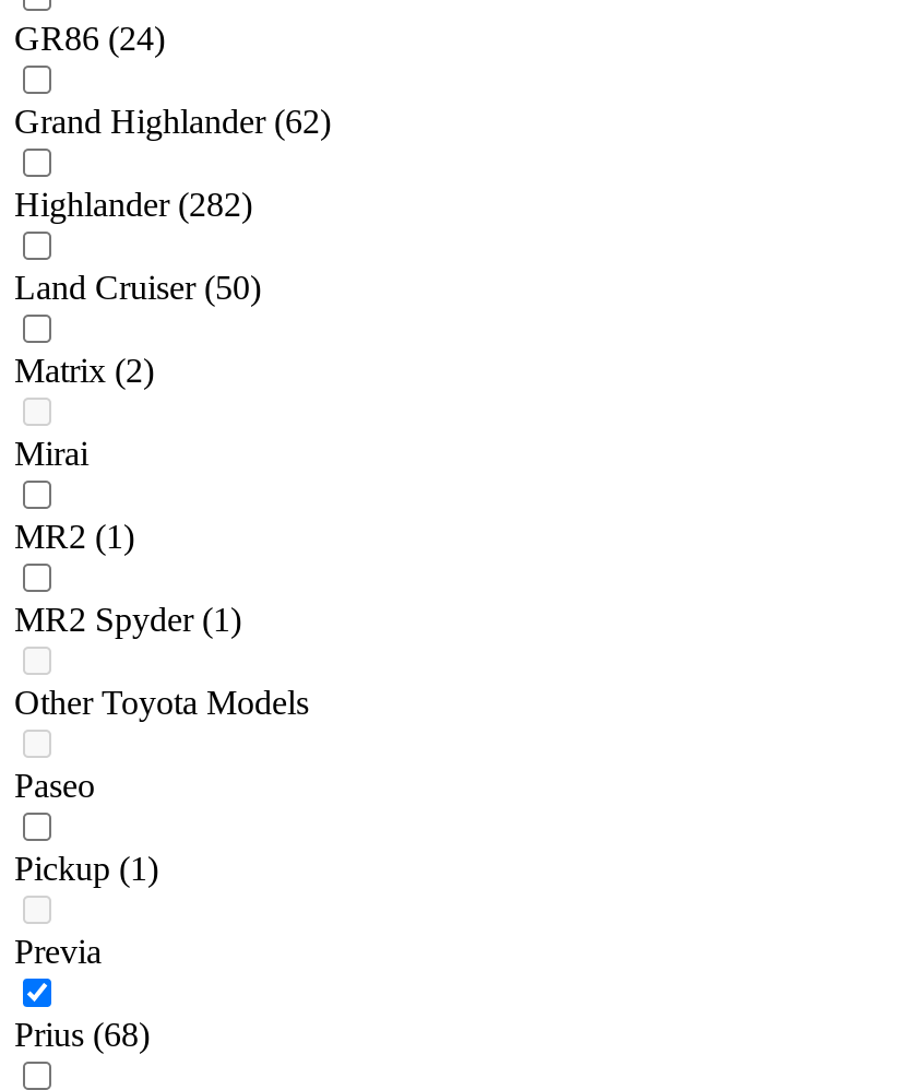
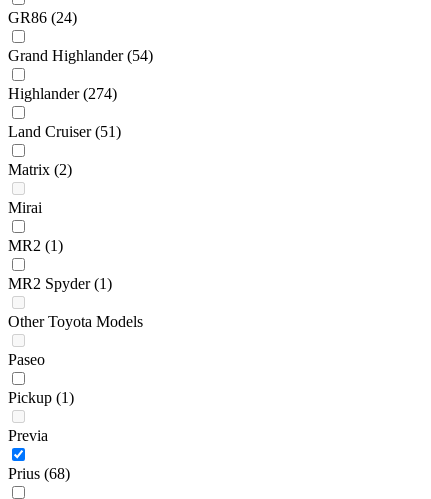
[14,104,331,141] Grand Highlander (62) -> [8,47,153,64] Grand Highlander (54)
[14,187,252,224] Highlander (282) -> [8,85,117,102] Highlander (274)
[14,270,261,307] Land Cruiser (50) -> [8,123,121,140] Land Cruiser (51)

